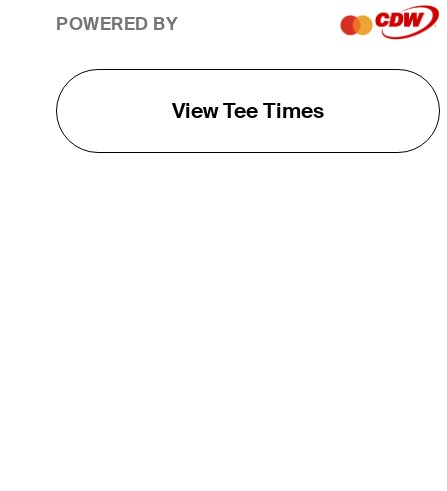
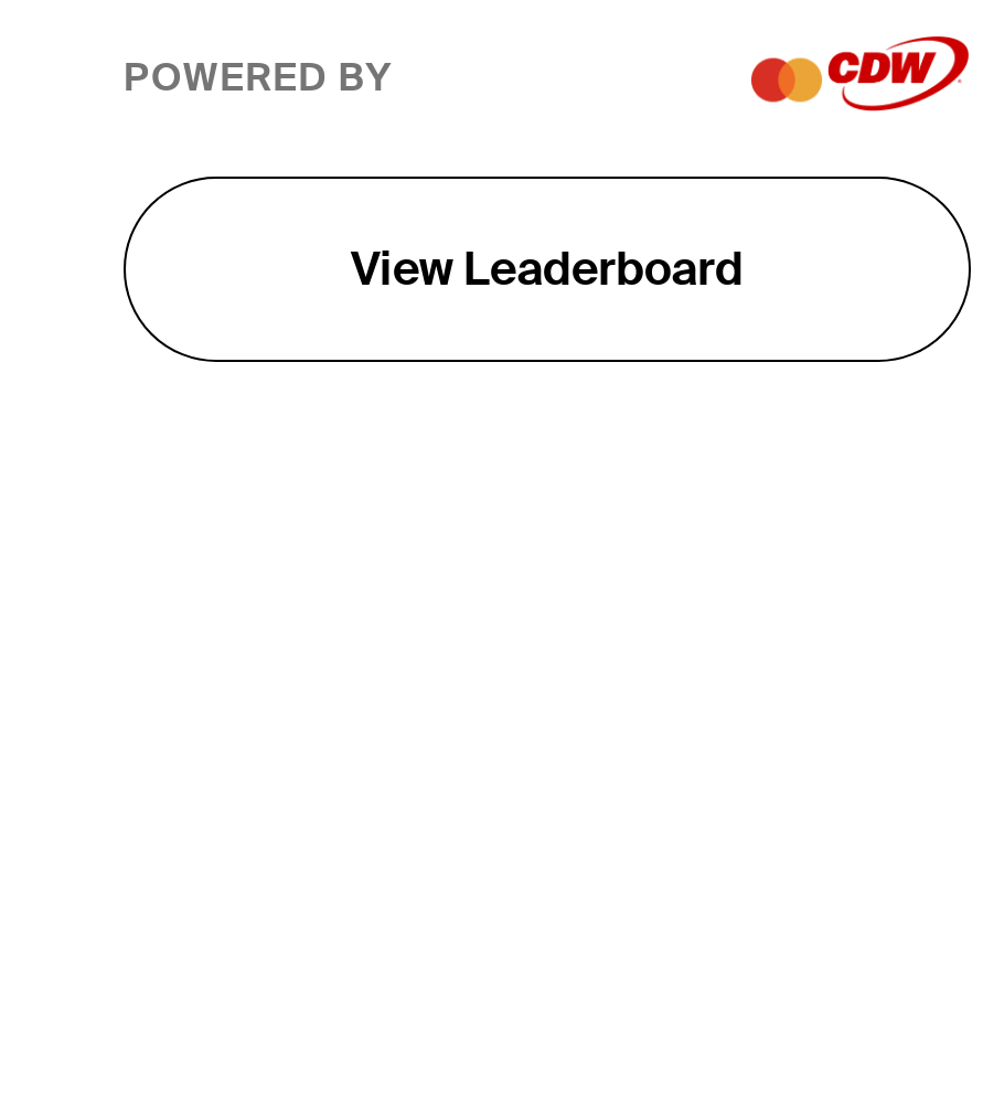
[172,97,324,124] View Tee Times -> [351,239,744,298] View Leaderboard

